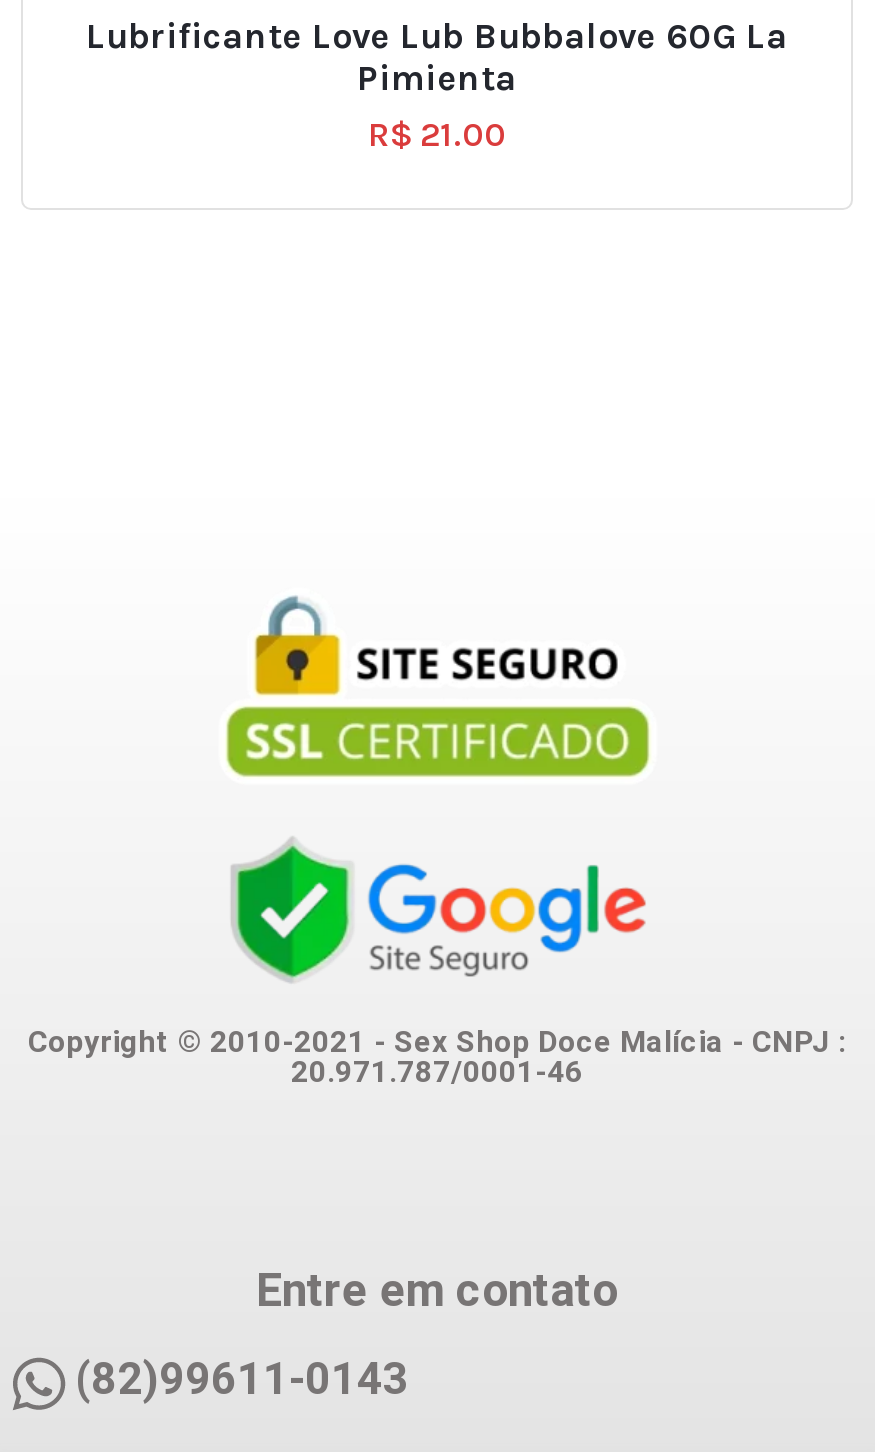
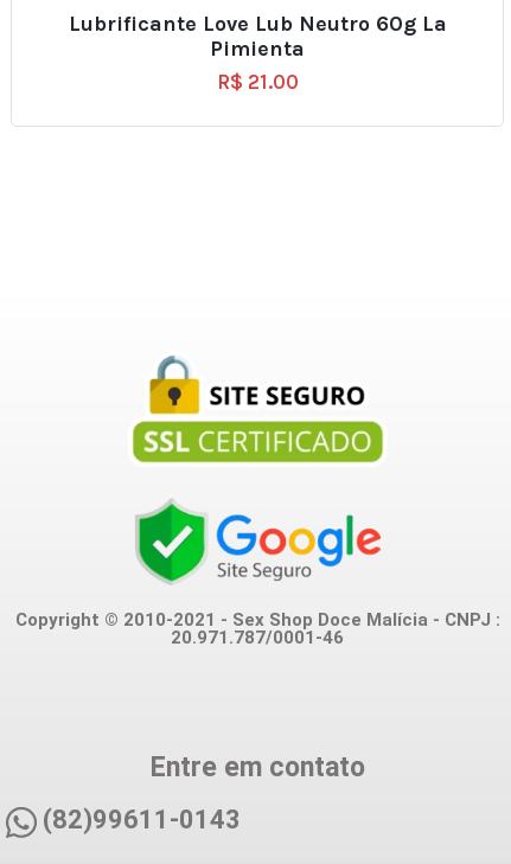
[86,15,788,59] Lubrificante Love Lub Bubbalove 60G La -> [68,11,446,37] Lubrificante Love Lub Neutro 60g La

